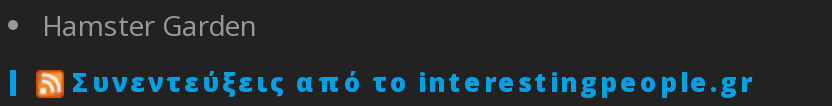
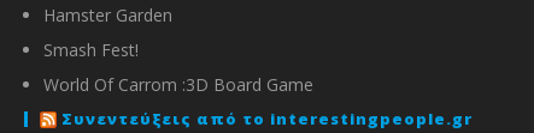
none -> [43,38,313,95] Smash Fest! | World Of Carrom :3D Board Game

